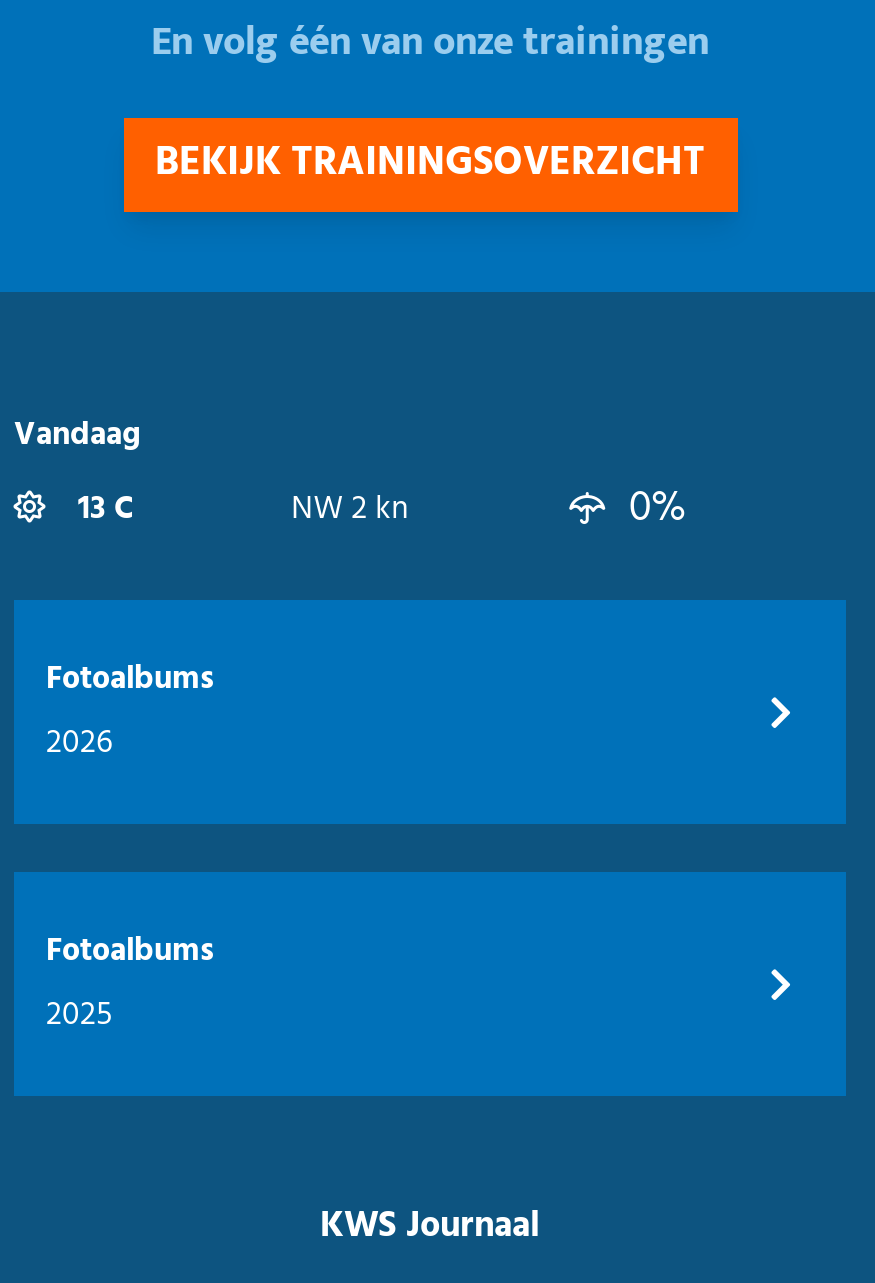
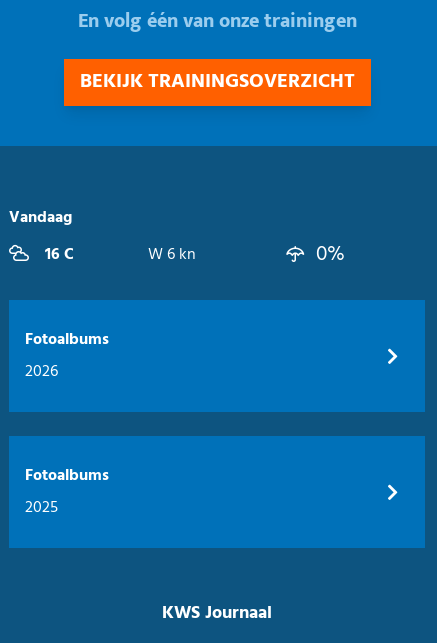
[70,484,134,536] 13 C -> [41,242,74,268] 16 C
[291,484,409,536] NW 2 kn -> [148,242,196,268] W 6 kn

